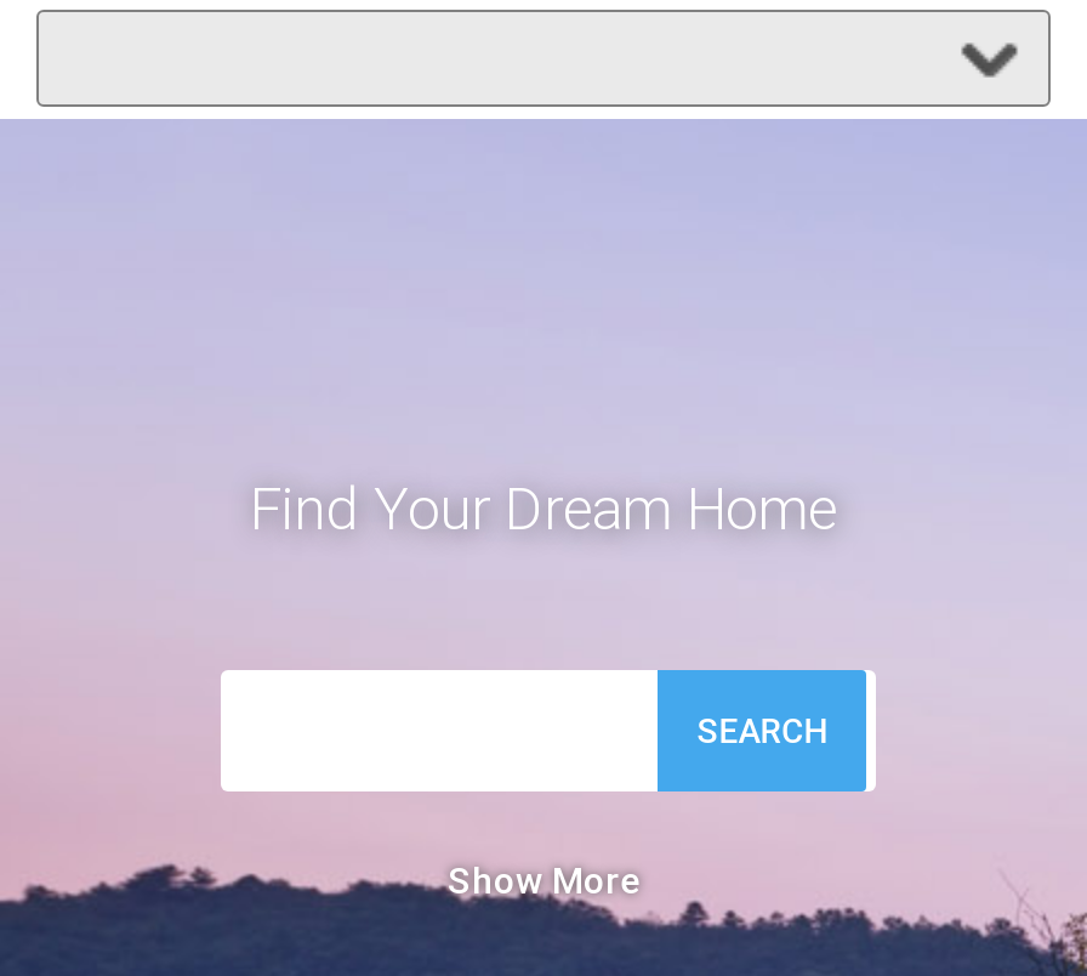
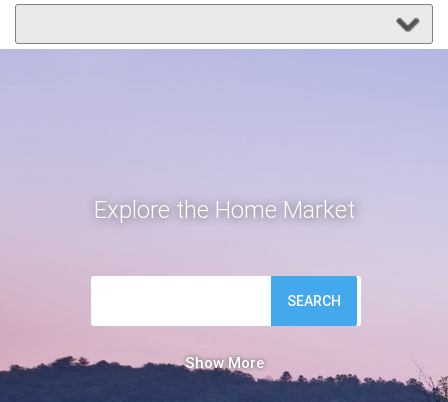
[250,476,837,544] Find Your Dream Home -> [93,196,354,224] Explore the Home Market

